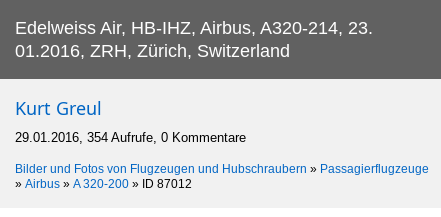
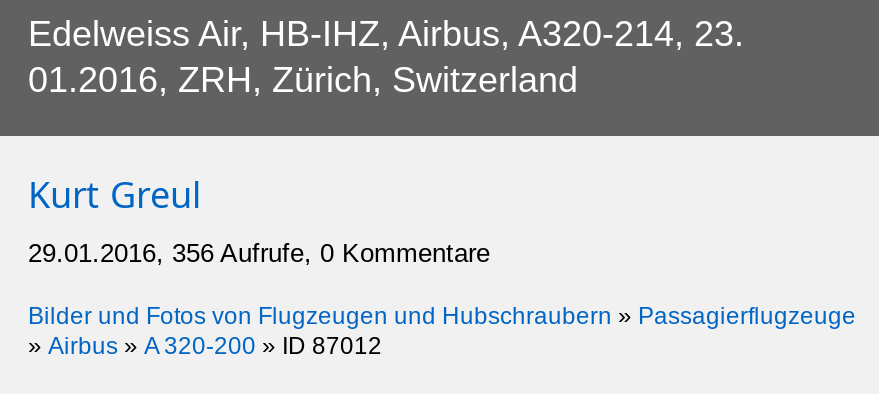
[15,130,246,145] 29.01.2016, 354 Aufrufe, 0 Kommentare -> [28,239,490,269] 29.01.2016, 356 Aufrufe, 0 Kommentare

